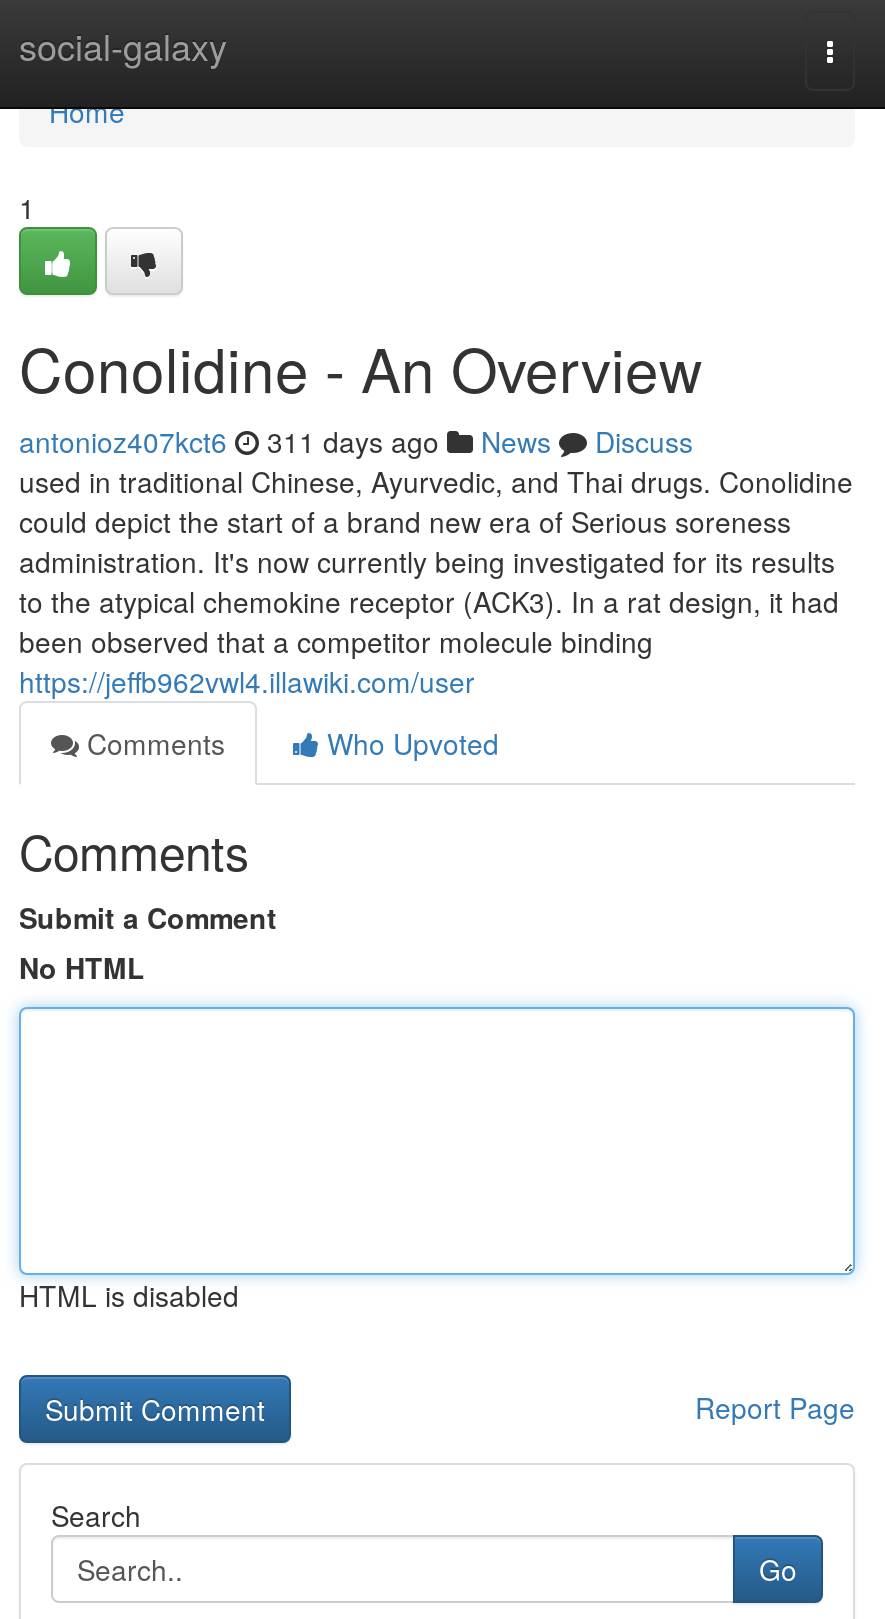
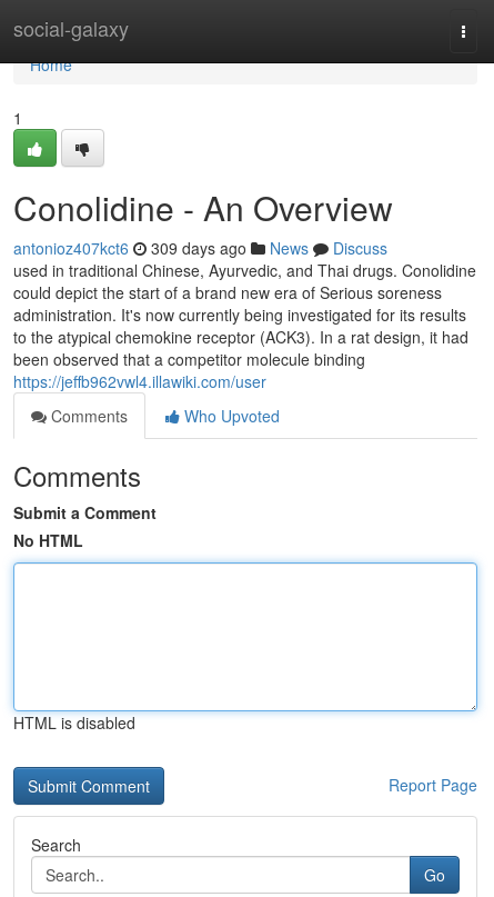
[19,421,693,461] antonioz407kct6 311 days ago News Discuss -> [13,237,387,259] antonioz407kct6 309 days ago News Discuss

